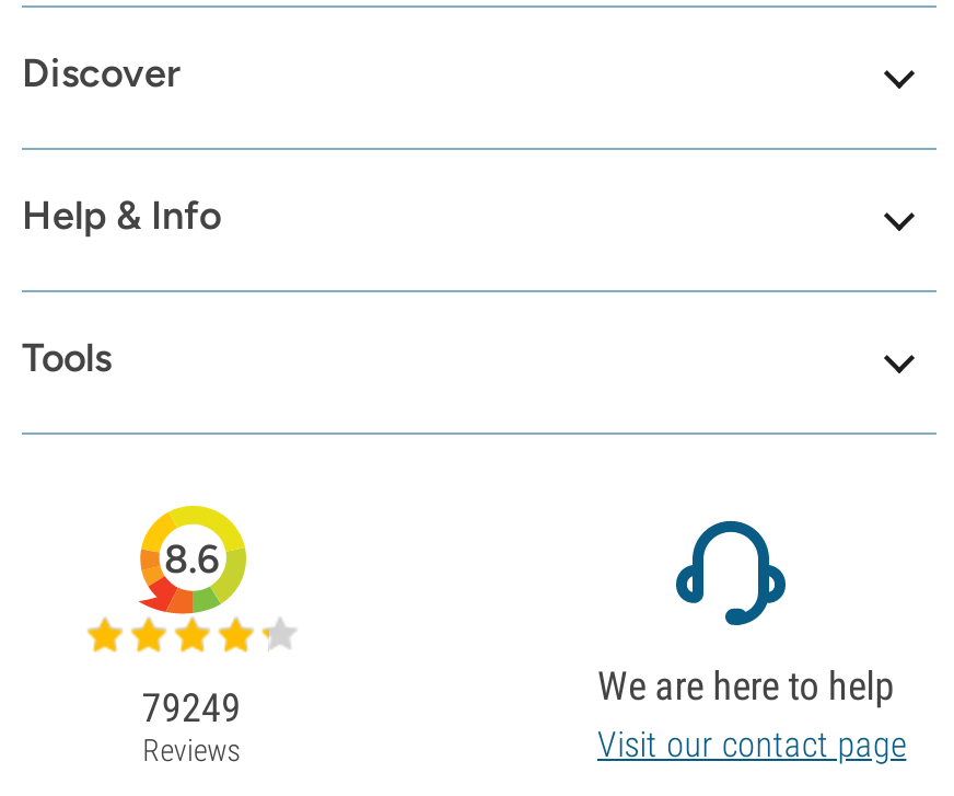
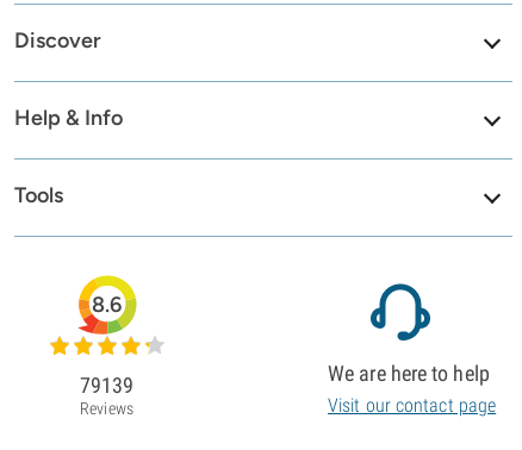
[142,683,241,729] 79249 -> [80,372,134,397] 79139

